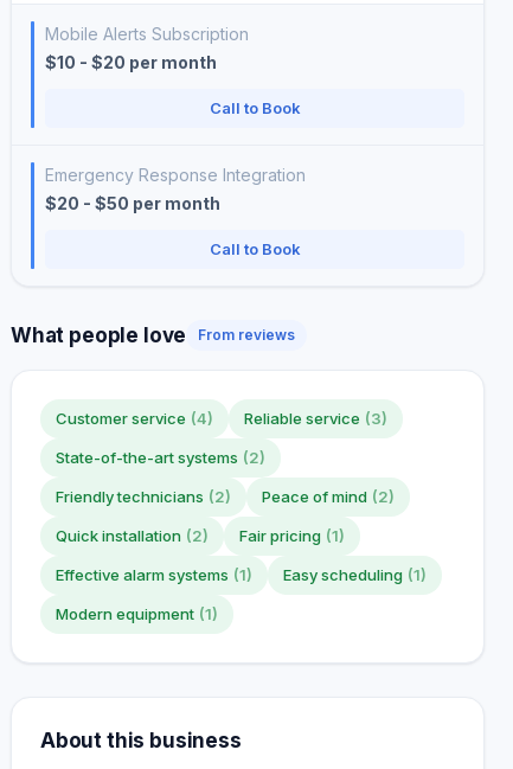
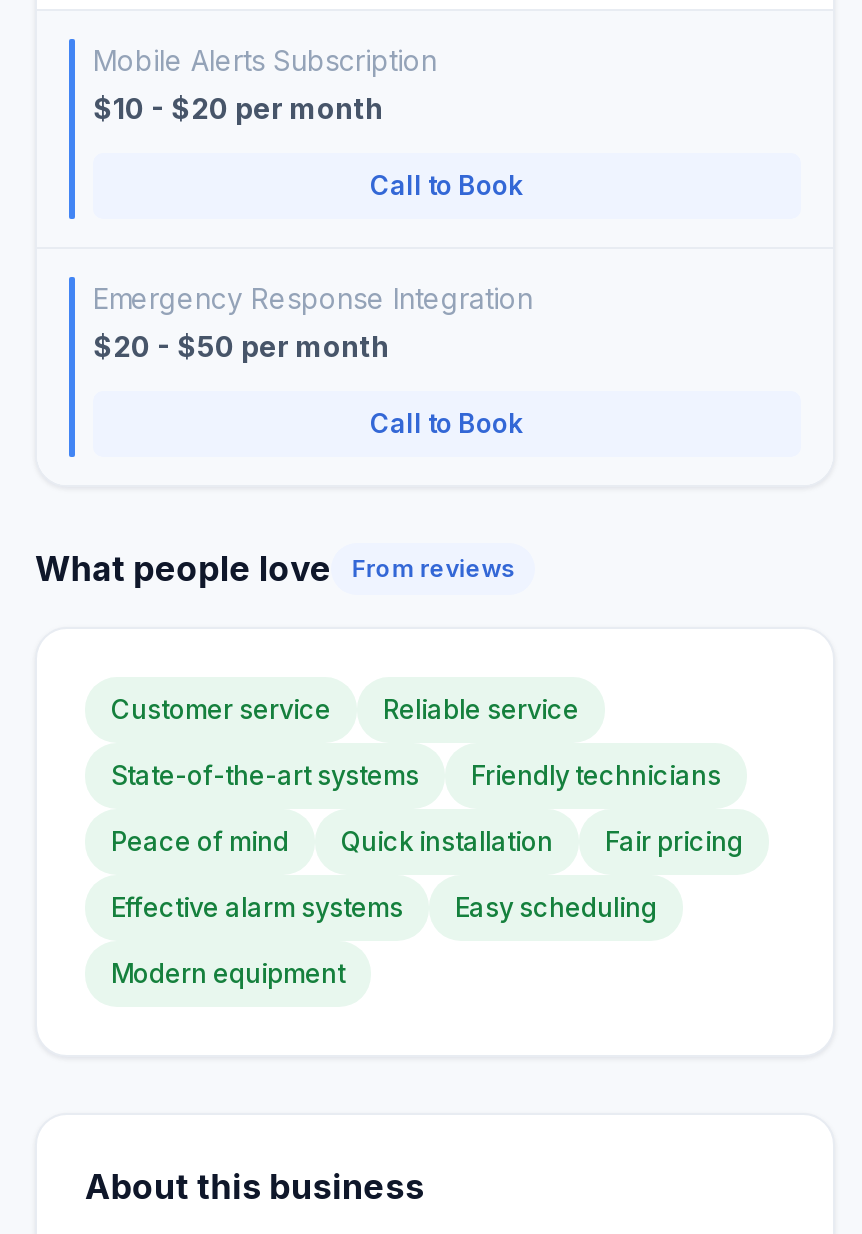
[56,409,427,623] Customer service (4) | Reliable service (3) | State-of-the-art systems (2) | Friendly technicians (2) | Peace of mind (2) | Quick installation (2) | Fair pricing (1) | Effective alarm systems (1) | Easy scheduling (1) | Modern equipment (1) -> [111,693,743,989] Customer service | Reliable service | State-of-the-art systems | Friendly technicians | Peace of mind | Quick installation | Fair pricing | Effective alarm systems | Easy scheduling | Modern equipment

